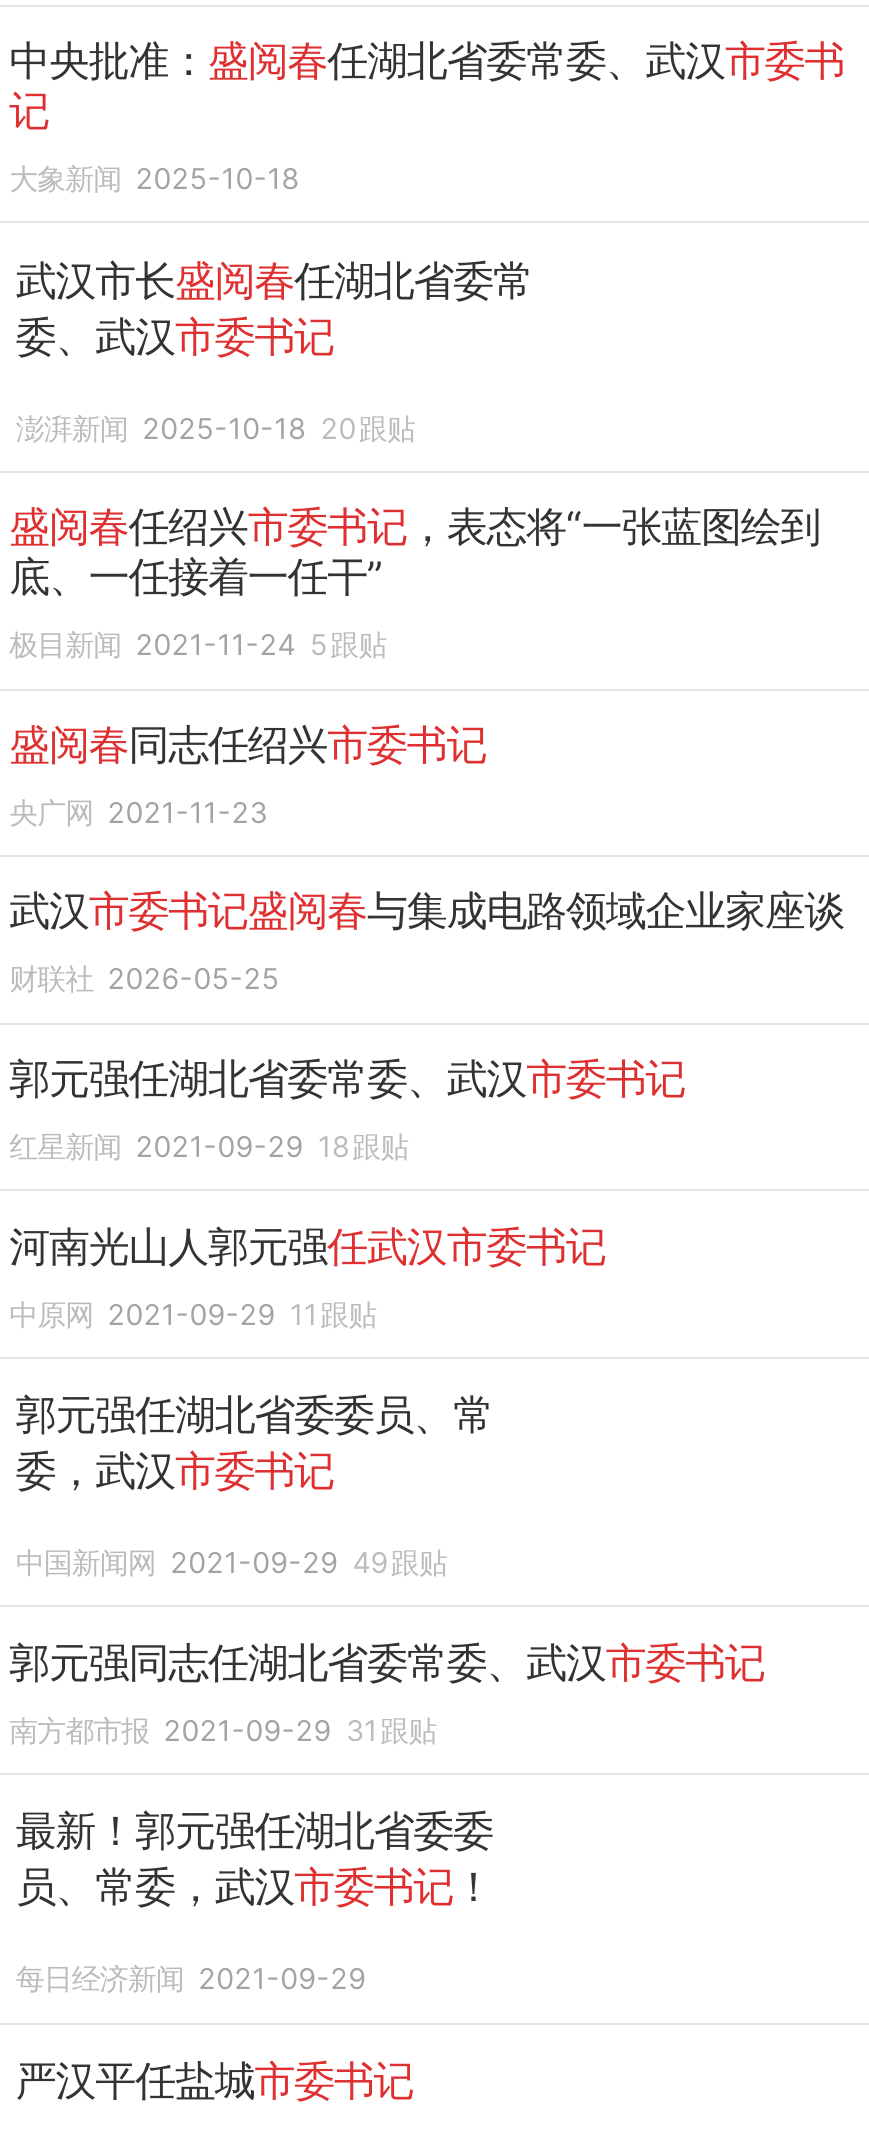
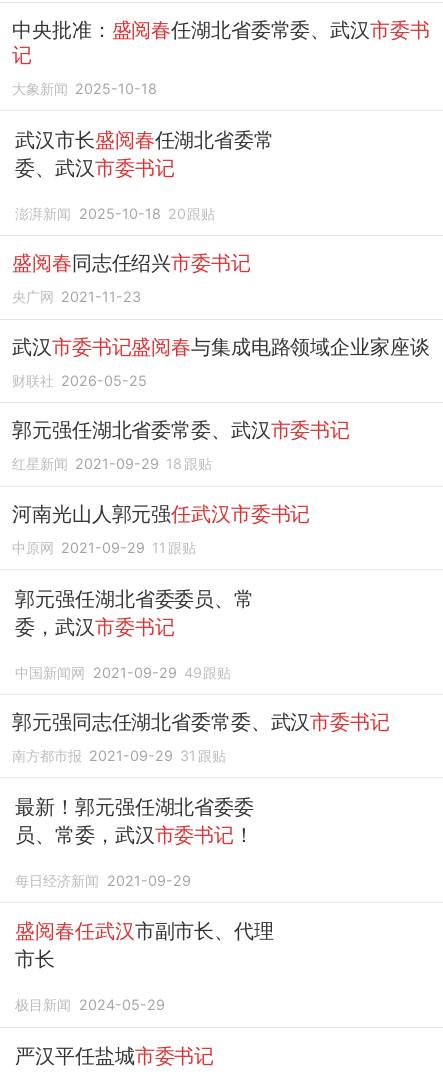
[9,502,820,661] 盛阅春任绍兴市委书记，表态将“一张蓝图绘到 | 底、一任接着一任干” | 极目新闻 2021-11-24 5 跟贴 -> none
moved [9,719,844,1996] -> [12,250,430,889]: 盛阅春同志任绍兴市委书记 | 央广网 2021-11-23 | 武汉市委书记盛阅春与集成电路领域企业家座谈 | ... | 员、常委，武汉市委书记！ | 每日经济新闻 2021-09-29
none -> [15,918,274,1013] 盛阅春任武汉市副市长、代理 | 市长 | 极目新闻 2024-05-29

